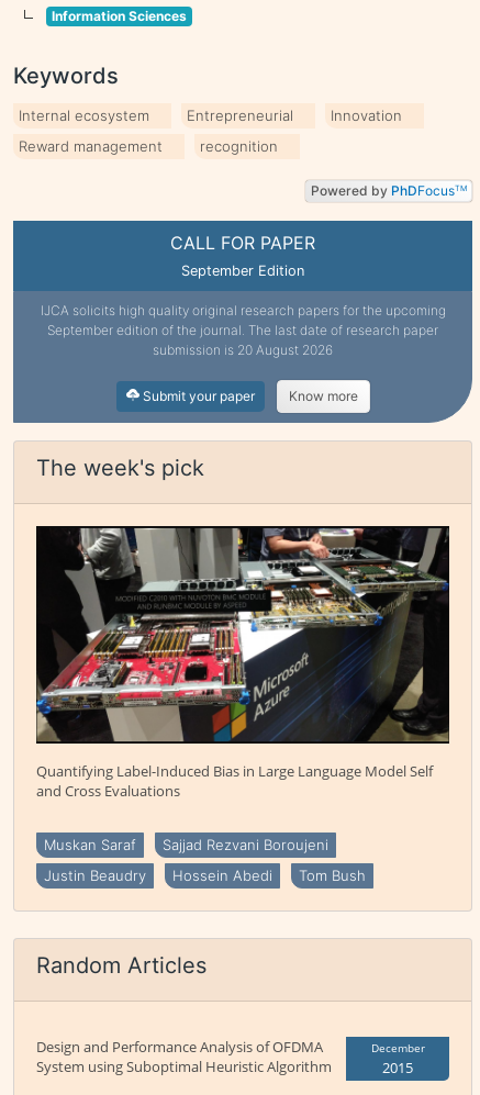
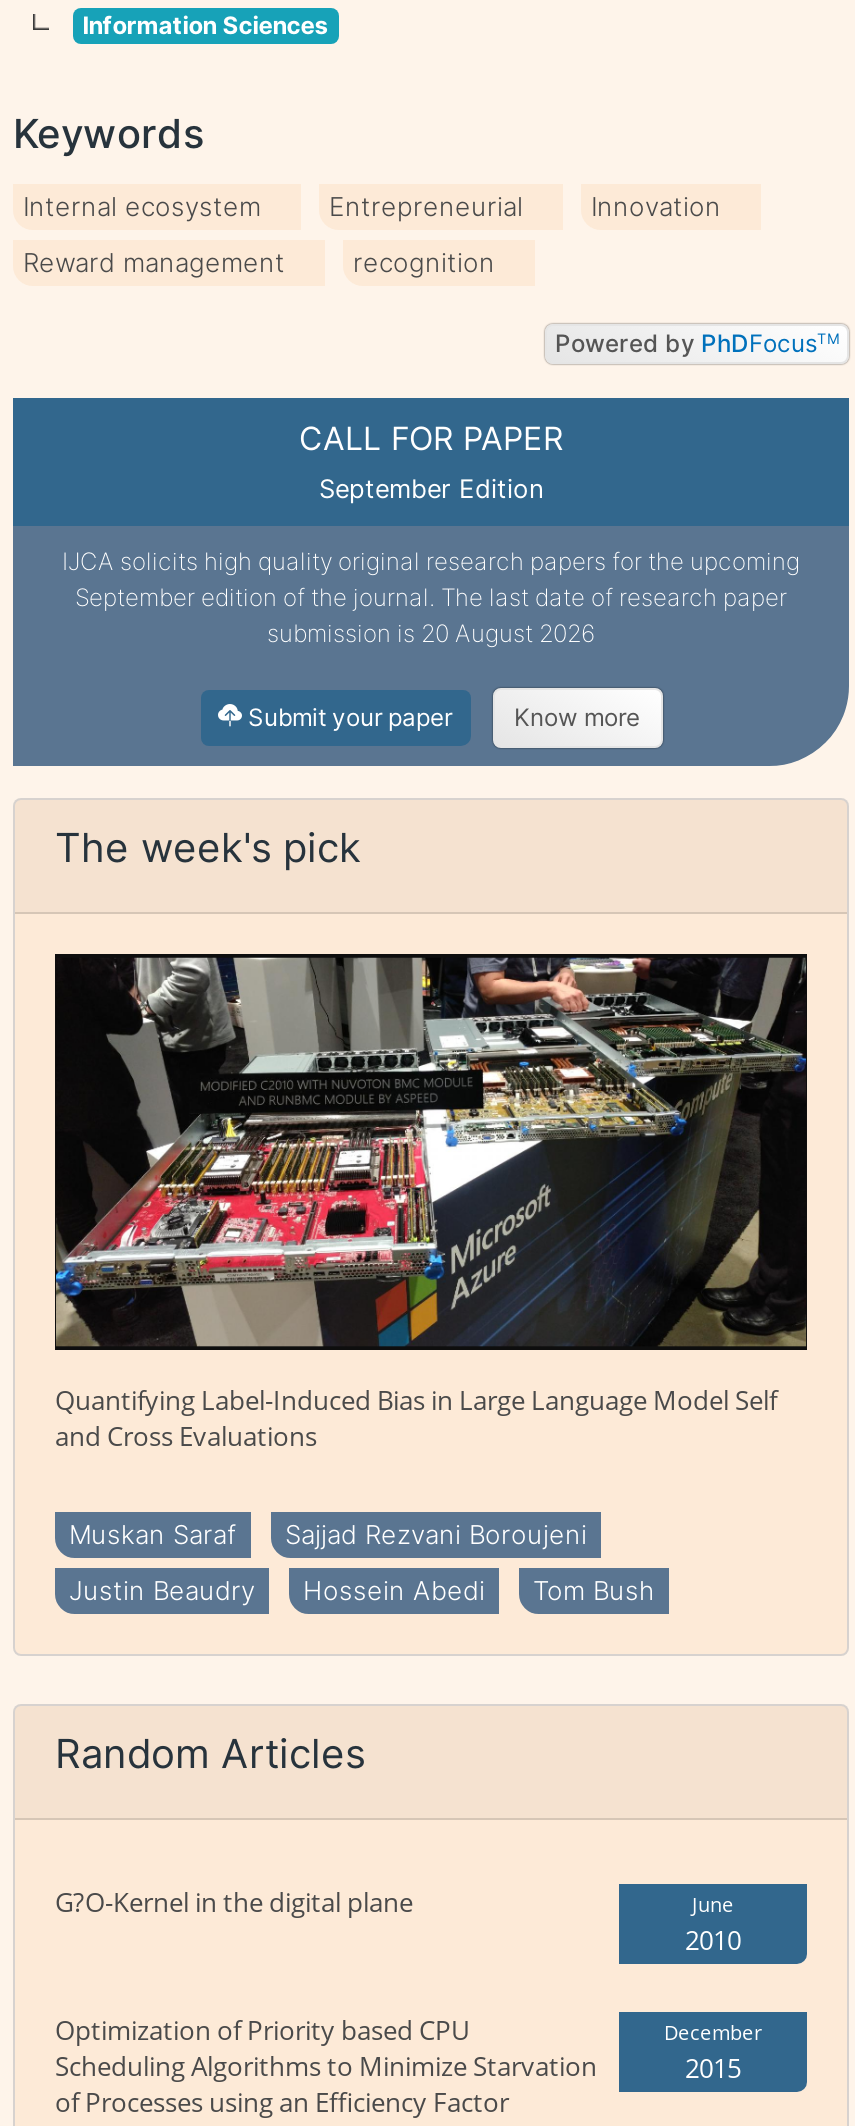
[36,1037,332,1077] Design and Performance Analysis of OFDMA | System using Suboptimal Heuristic Algorithm -> [55,1884,741,2120] G?O-Kernel in the digital plane | June | 2010 | Optimization of Priority based CPU | Scheduling Algorithms to Minimize Starvation | of Processes using an Efficiency Factor

